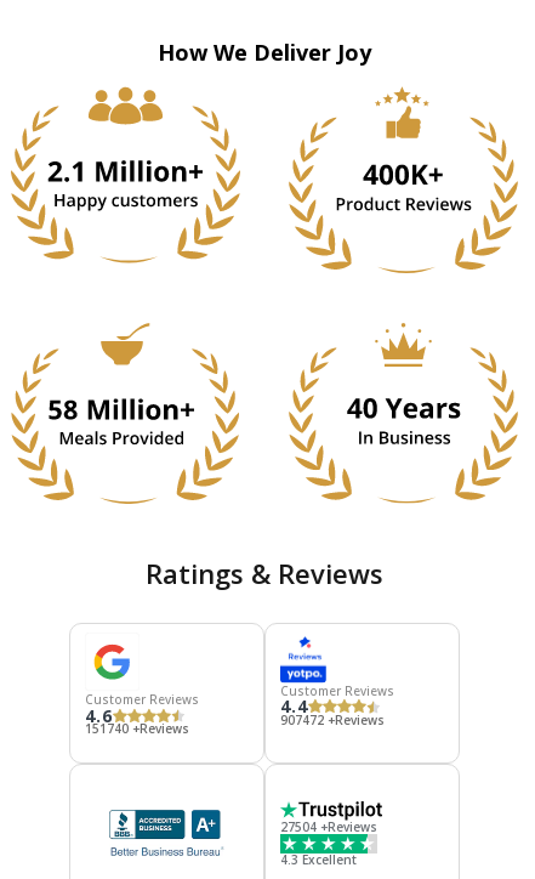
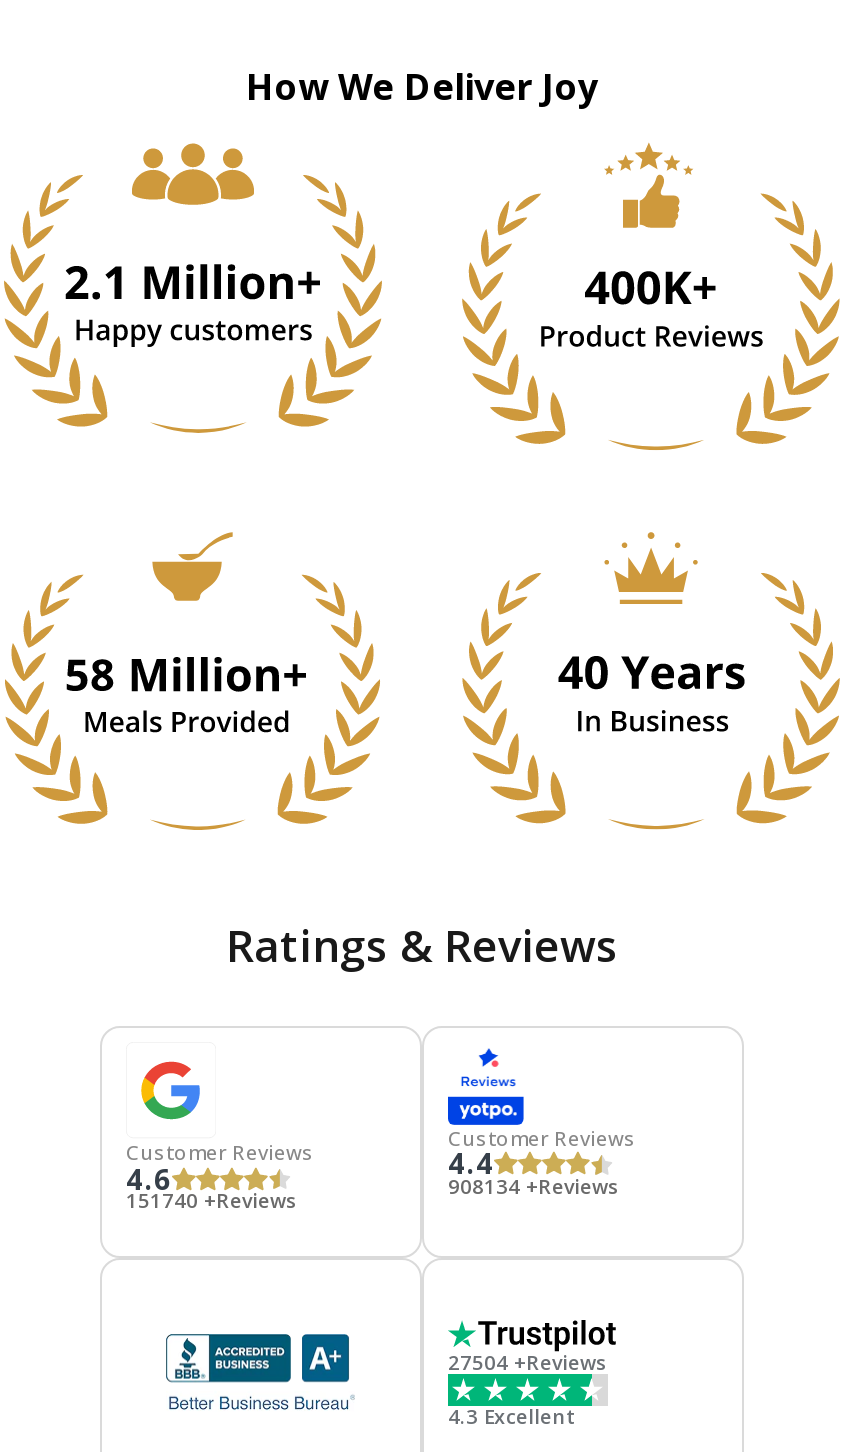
[280,711,385,728] 907472 +Reviews -> [448,1172,620,1200] 908134 +Reviews

